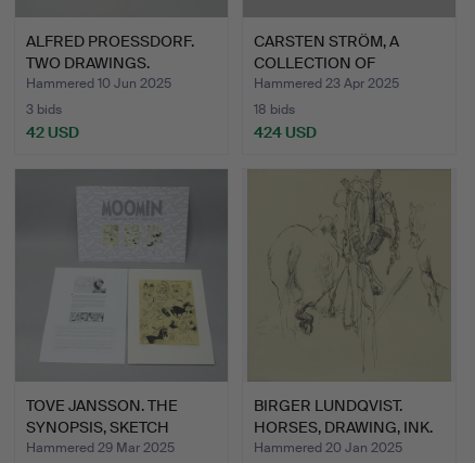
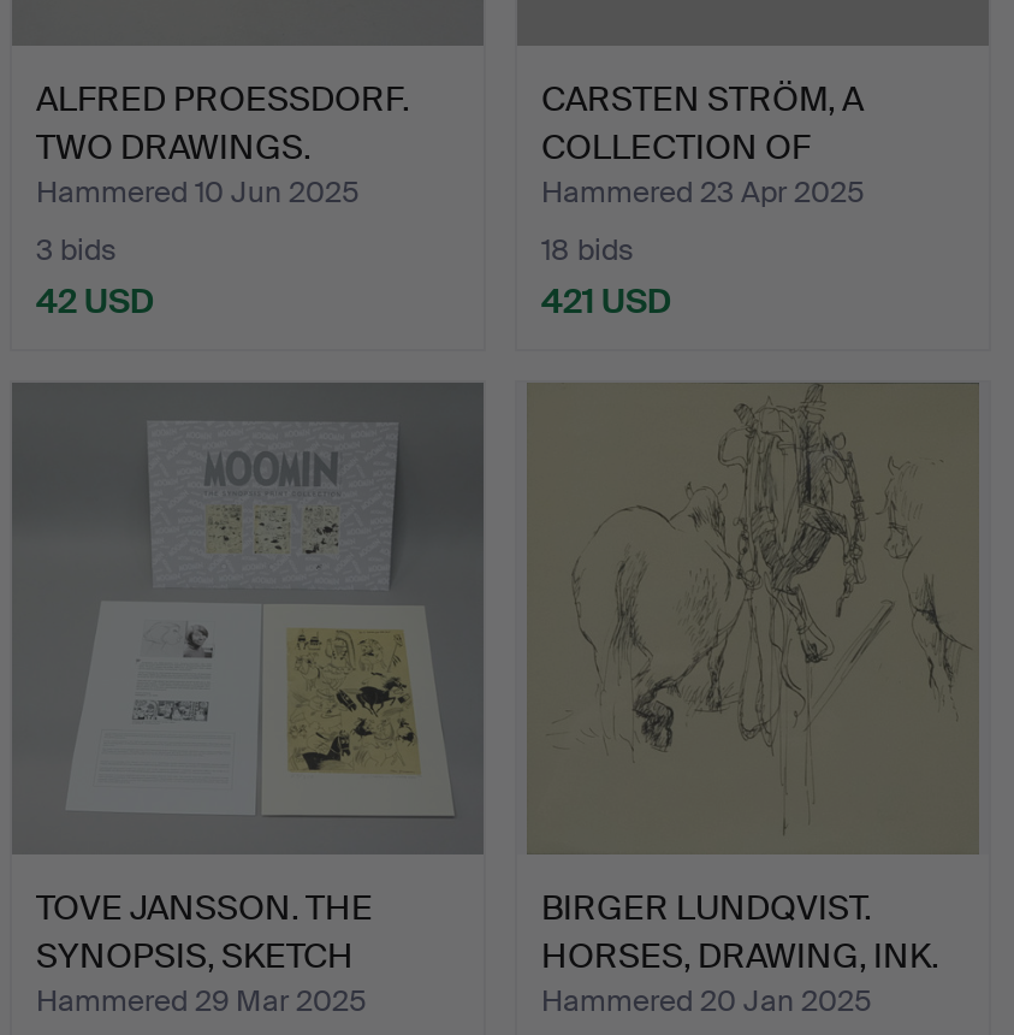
[254,122,317,142] 424 USD -> [541,279,671,322] 421 USD

